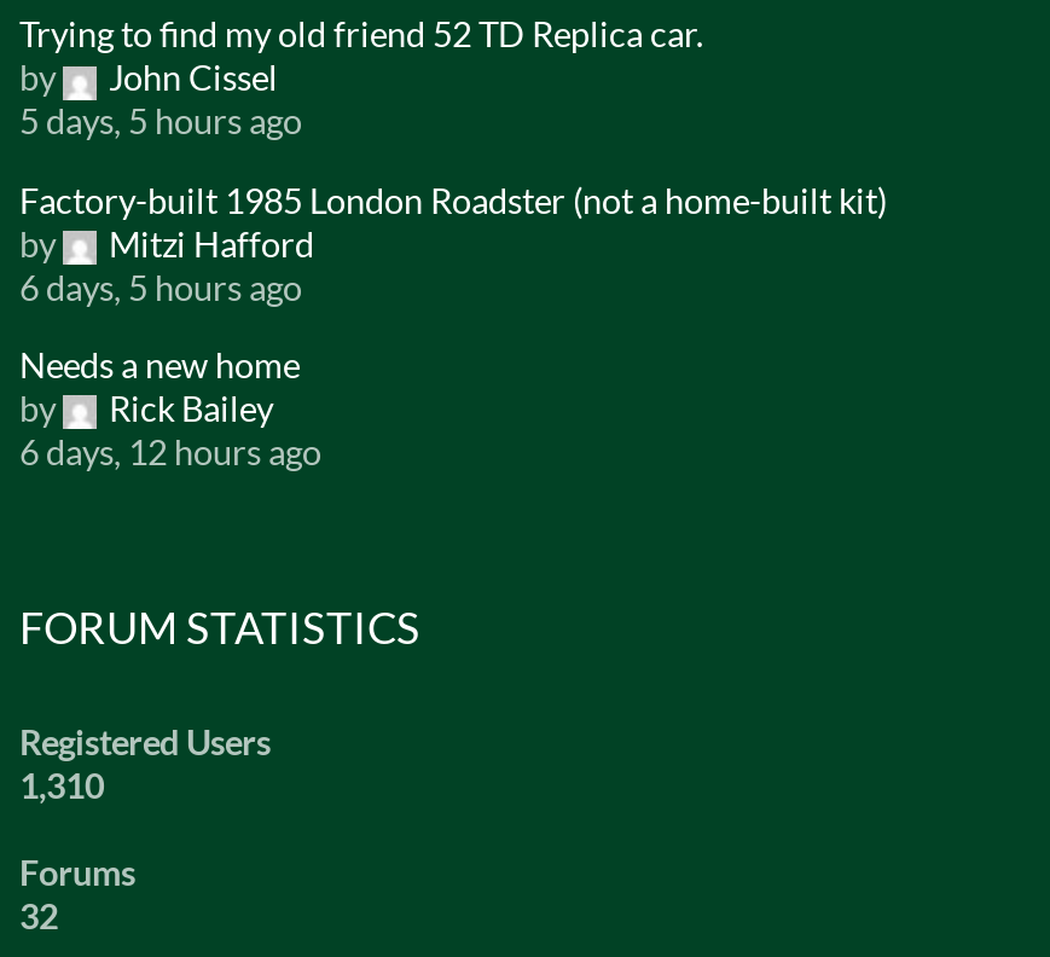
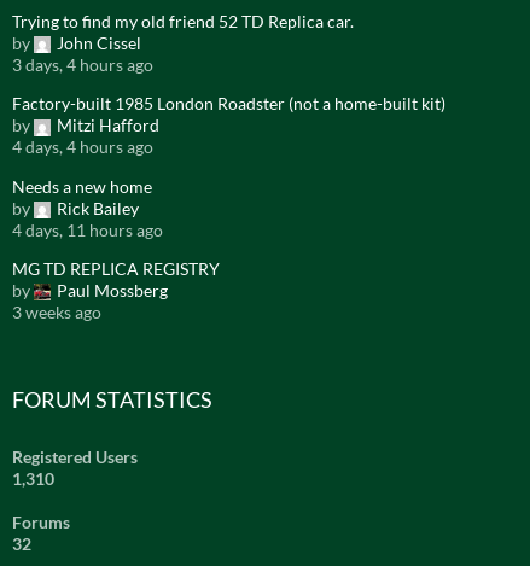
[19,101,302,142] 5 days, 5 hours ago -> [12,54,153,75] 3 days, 4 hours ago
[19,267,302,308] 6 days, 5 hours ago -> [12,137,153,157] 4 days, 4 hours ago
[19,432,321,473] 6 days, 12 hours ago -> [12,219,220,322] 4 days, 11 hours ago | MG TD REPLICA REGISTRY | by | Paul Mossberg | 3 weeks ago

